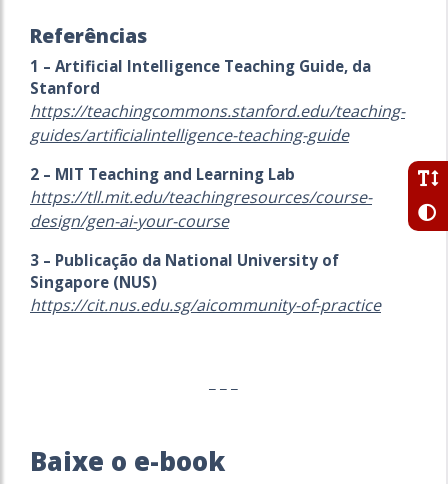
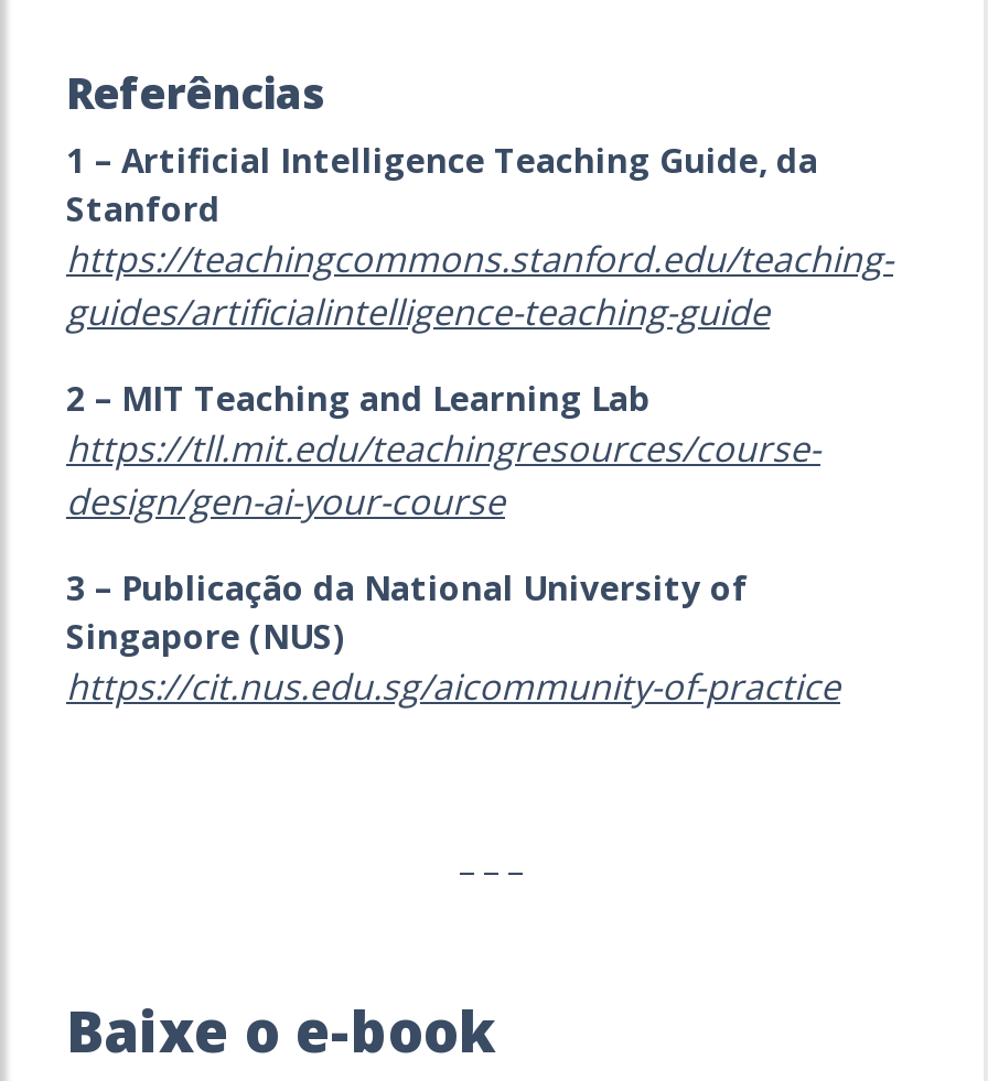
[407,160,445,232] [image] -> none

